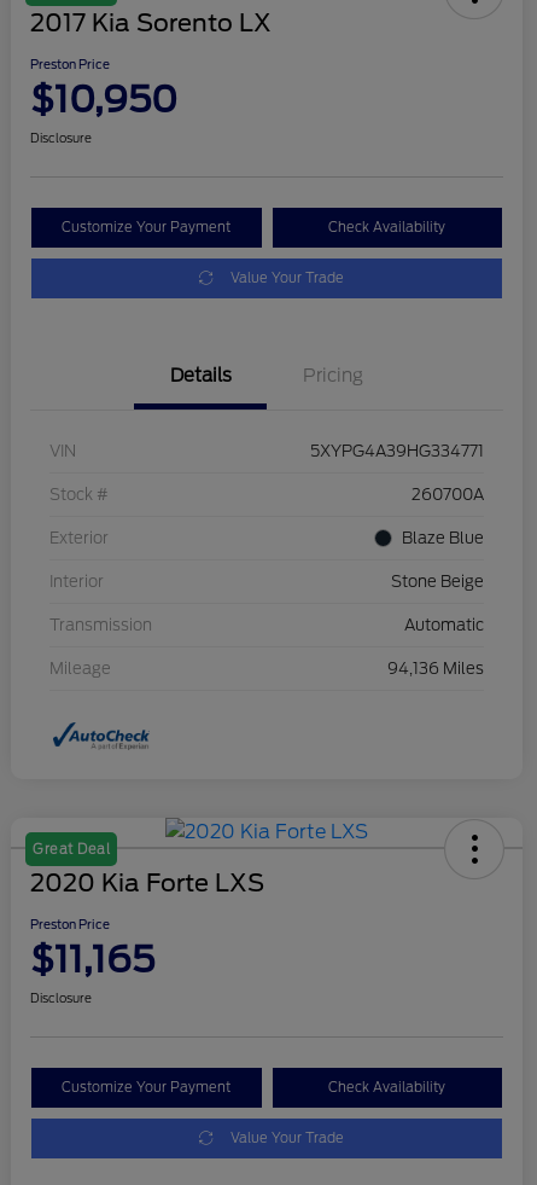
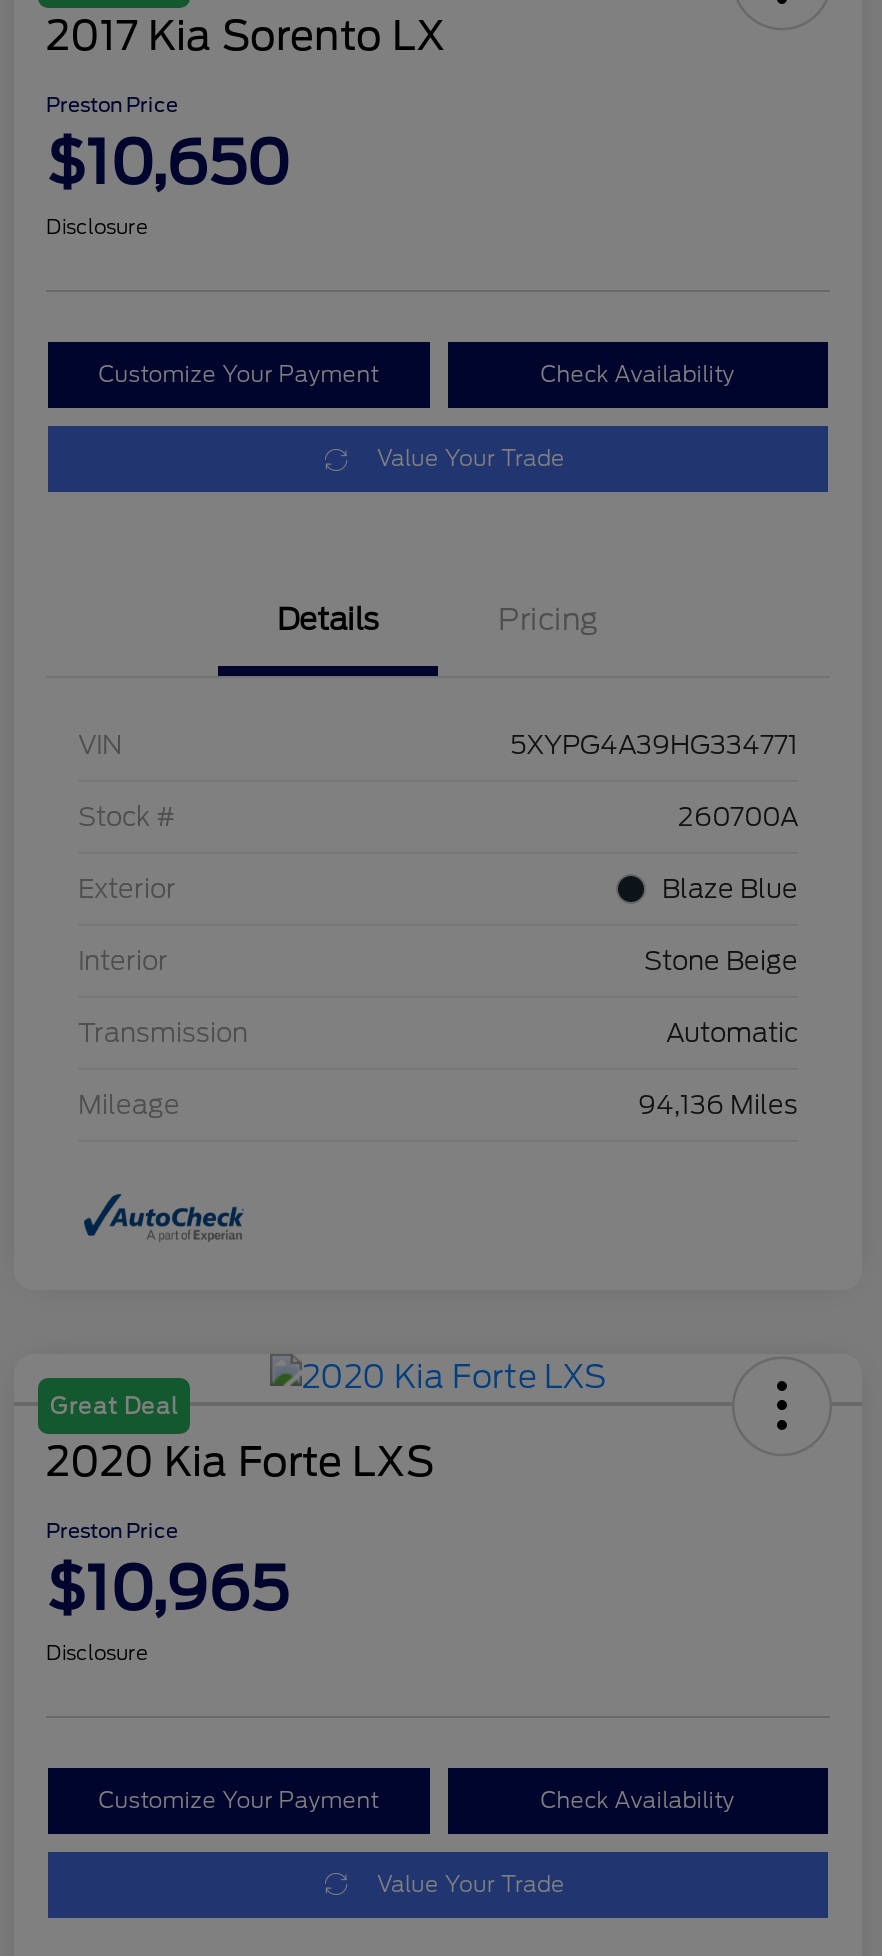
[30,77,177,120] $10,950 -> [46,127,290,199] $10,650
[30,937,154,980] $11,165 -> [46,1551,288,1623] $10,965

